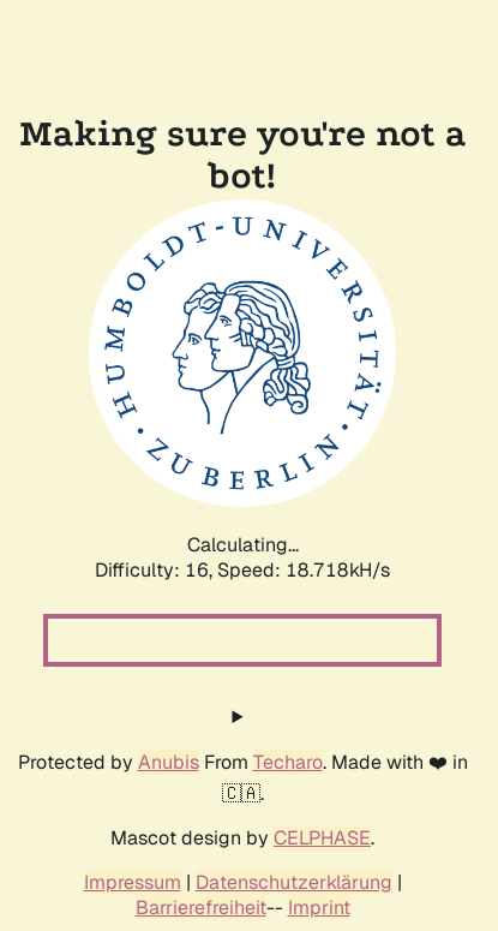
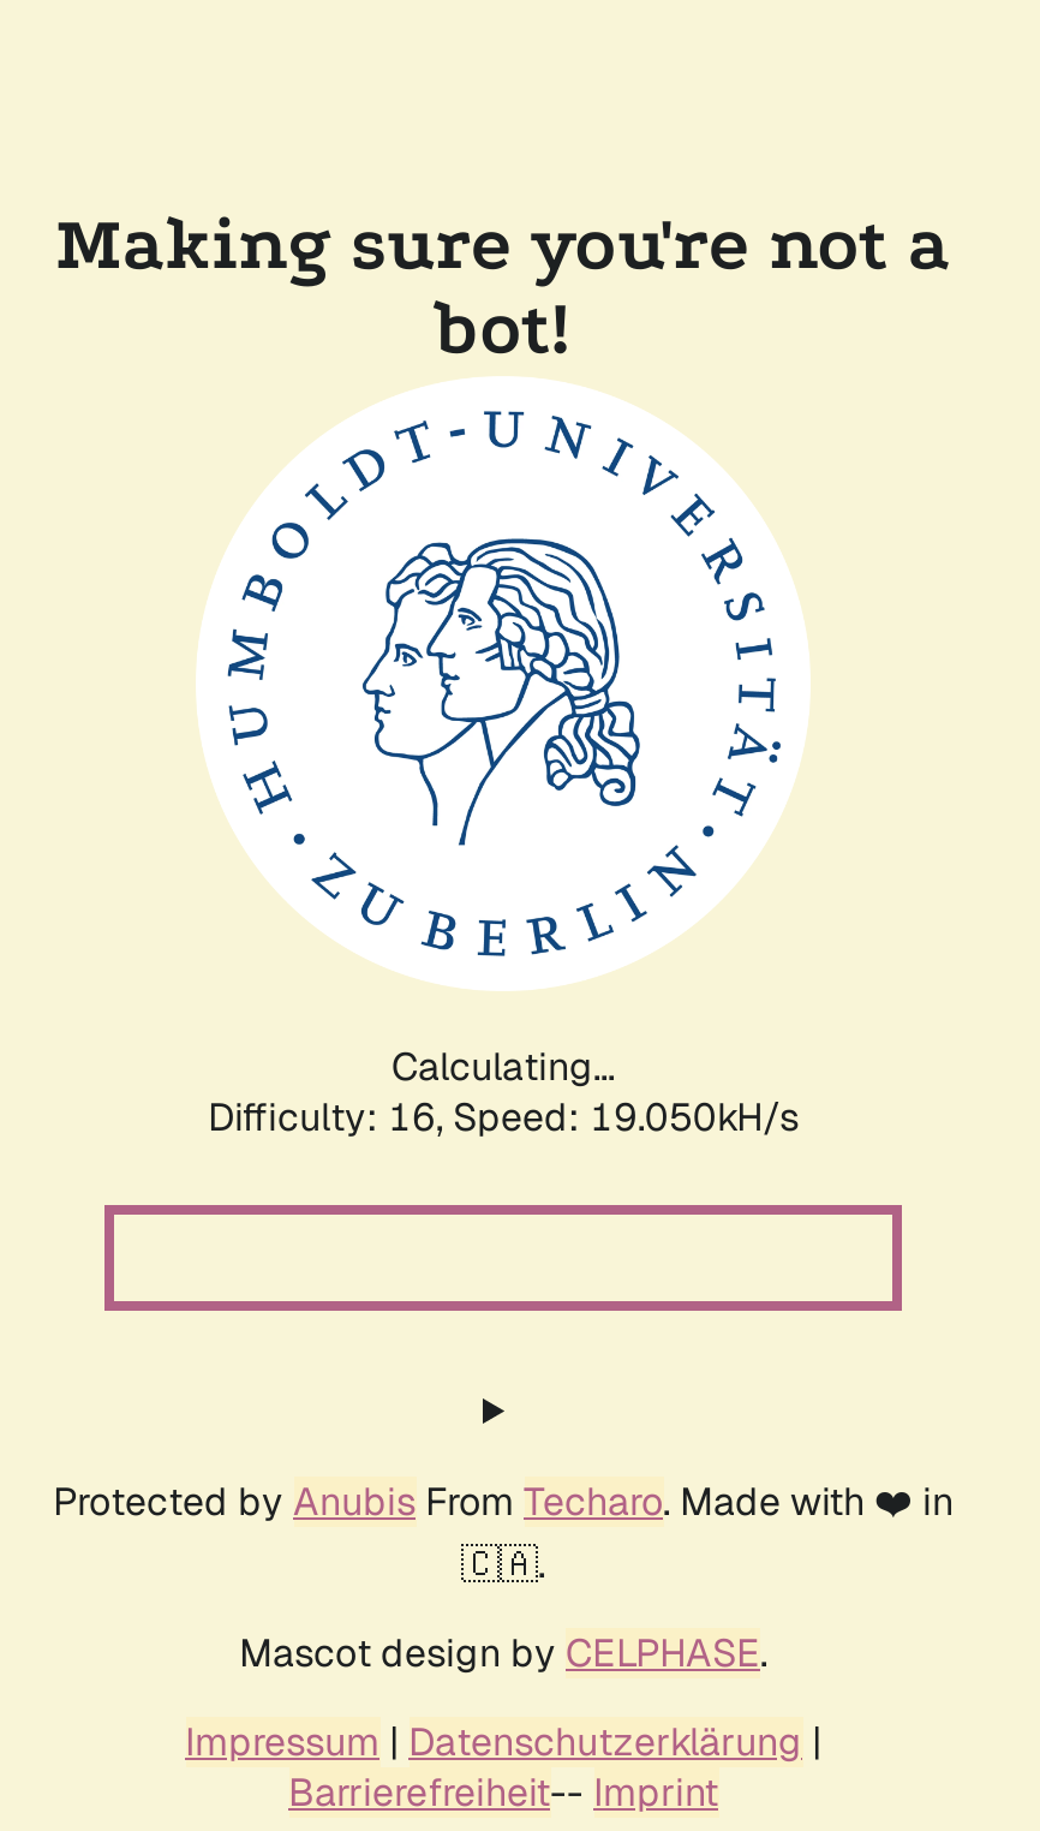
[95,557,390,583] Difficulty: 16, Speed: 18.718kH/s -> [208,1092,799,1143] Difficulty: 16, Speed: 19.050kH/s

